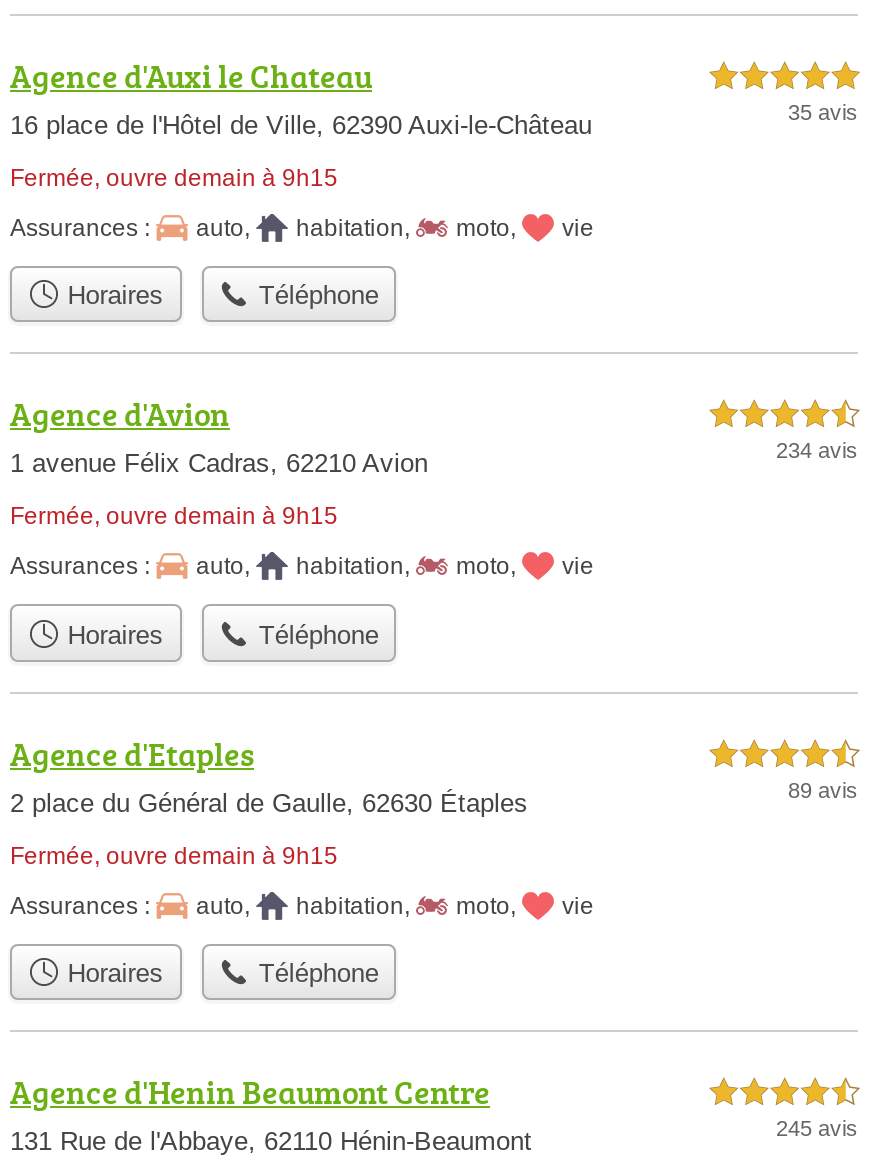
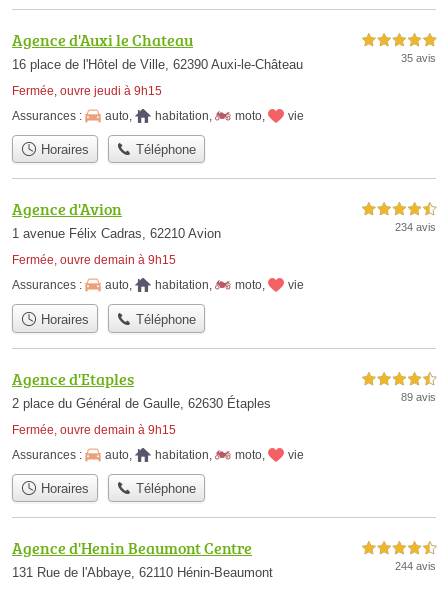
[10,164,338,192] Fermée, ouvre demain à 9h15 -> [12,84,162,98] Fermée, ouvre jeudi à 9h15
[776,1116,858,1140] 245 avis -> [395,560,436,572] 244 avis

